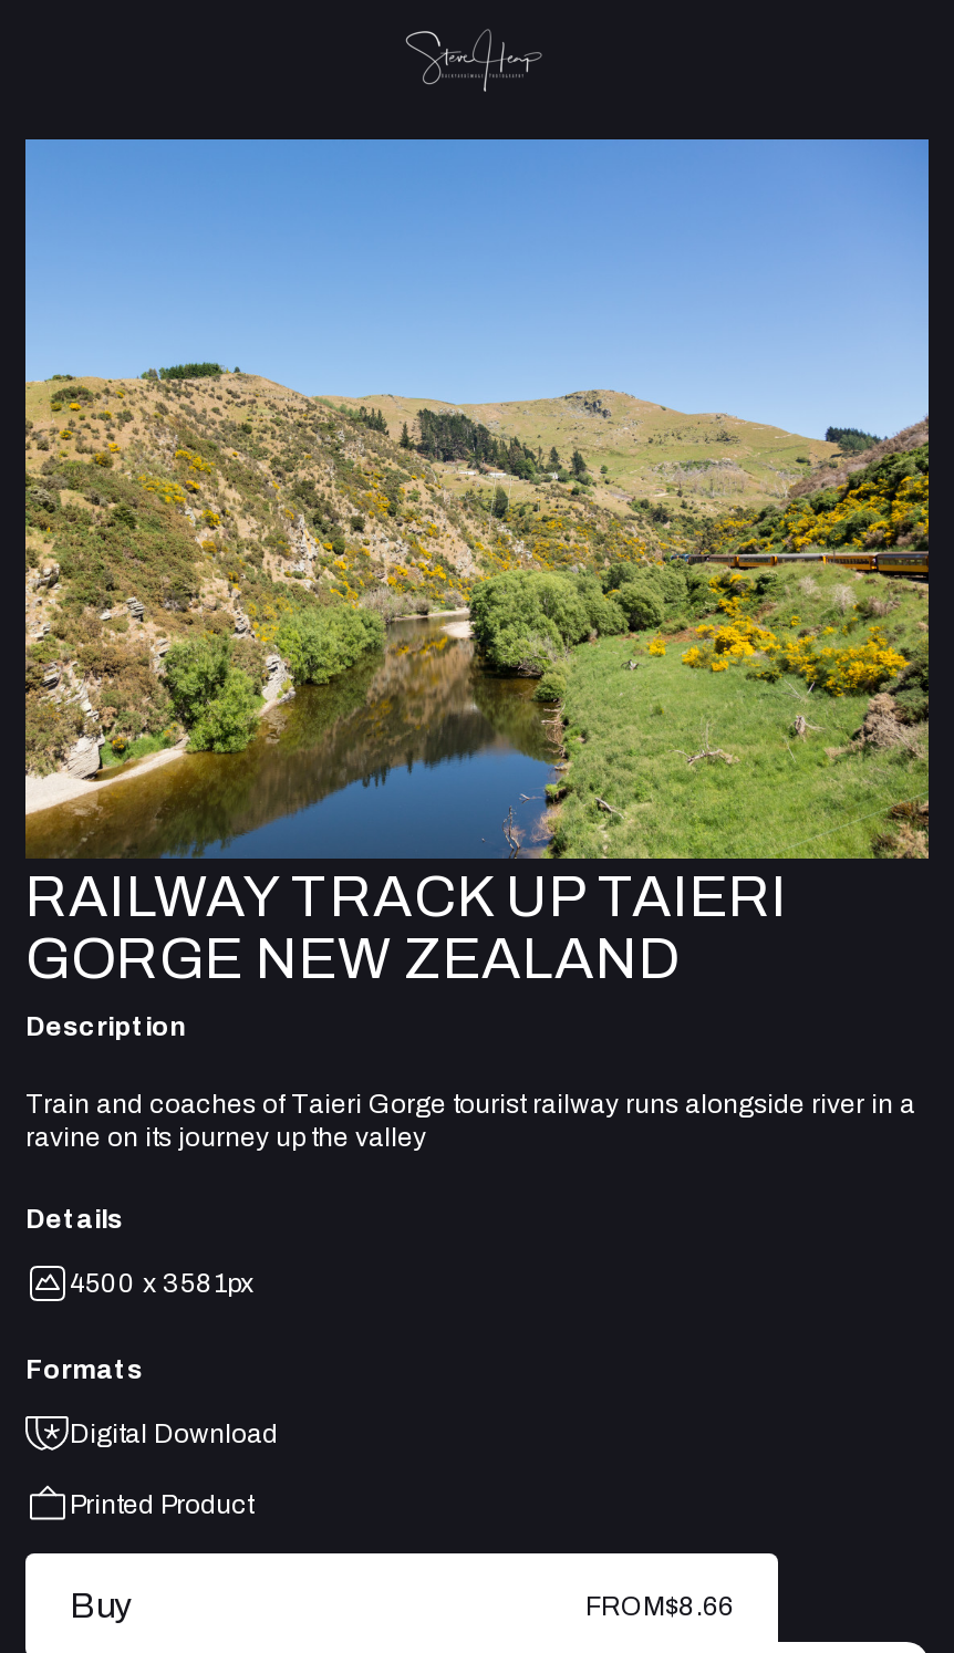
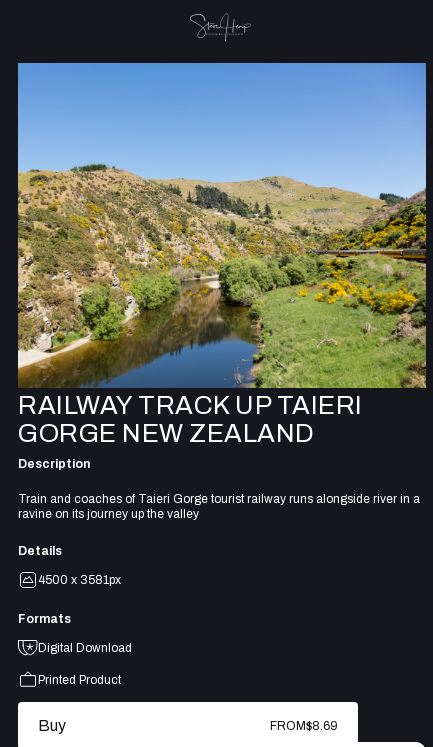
[585,1591,734,1622] FROM$8.66 -> [270,719,338,733] FROM$8.69

